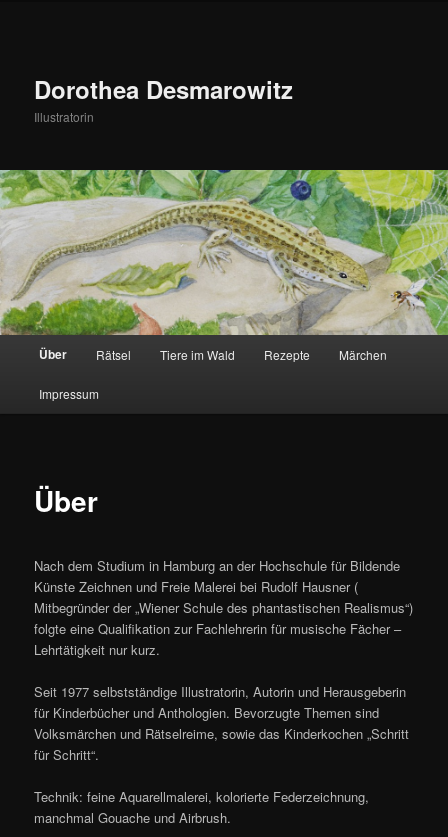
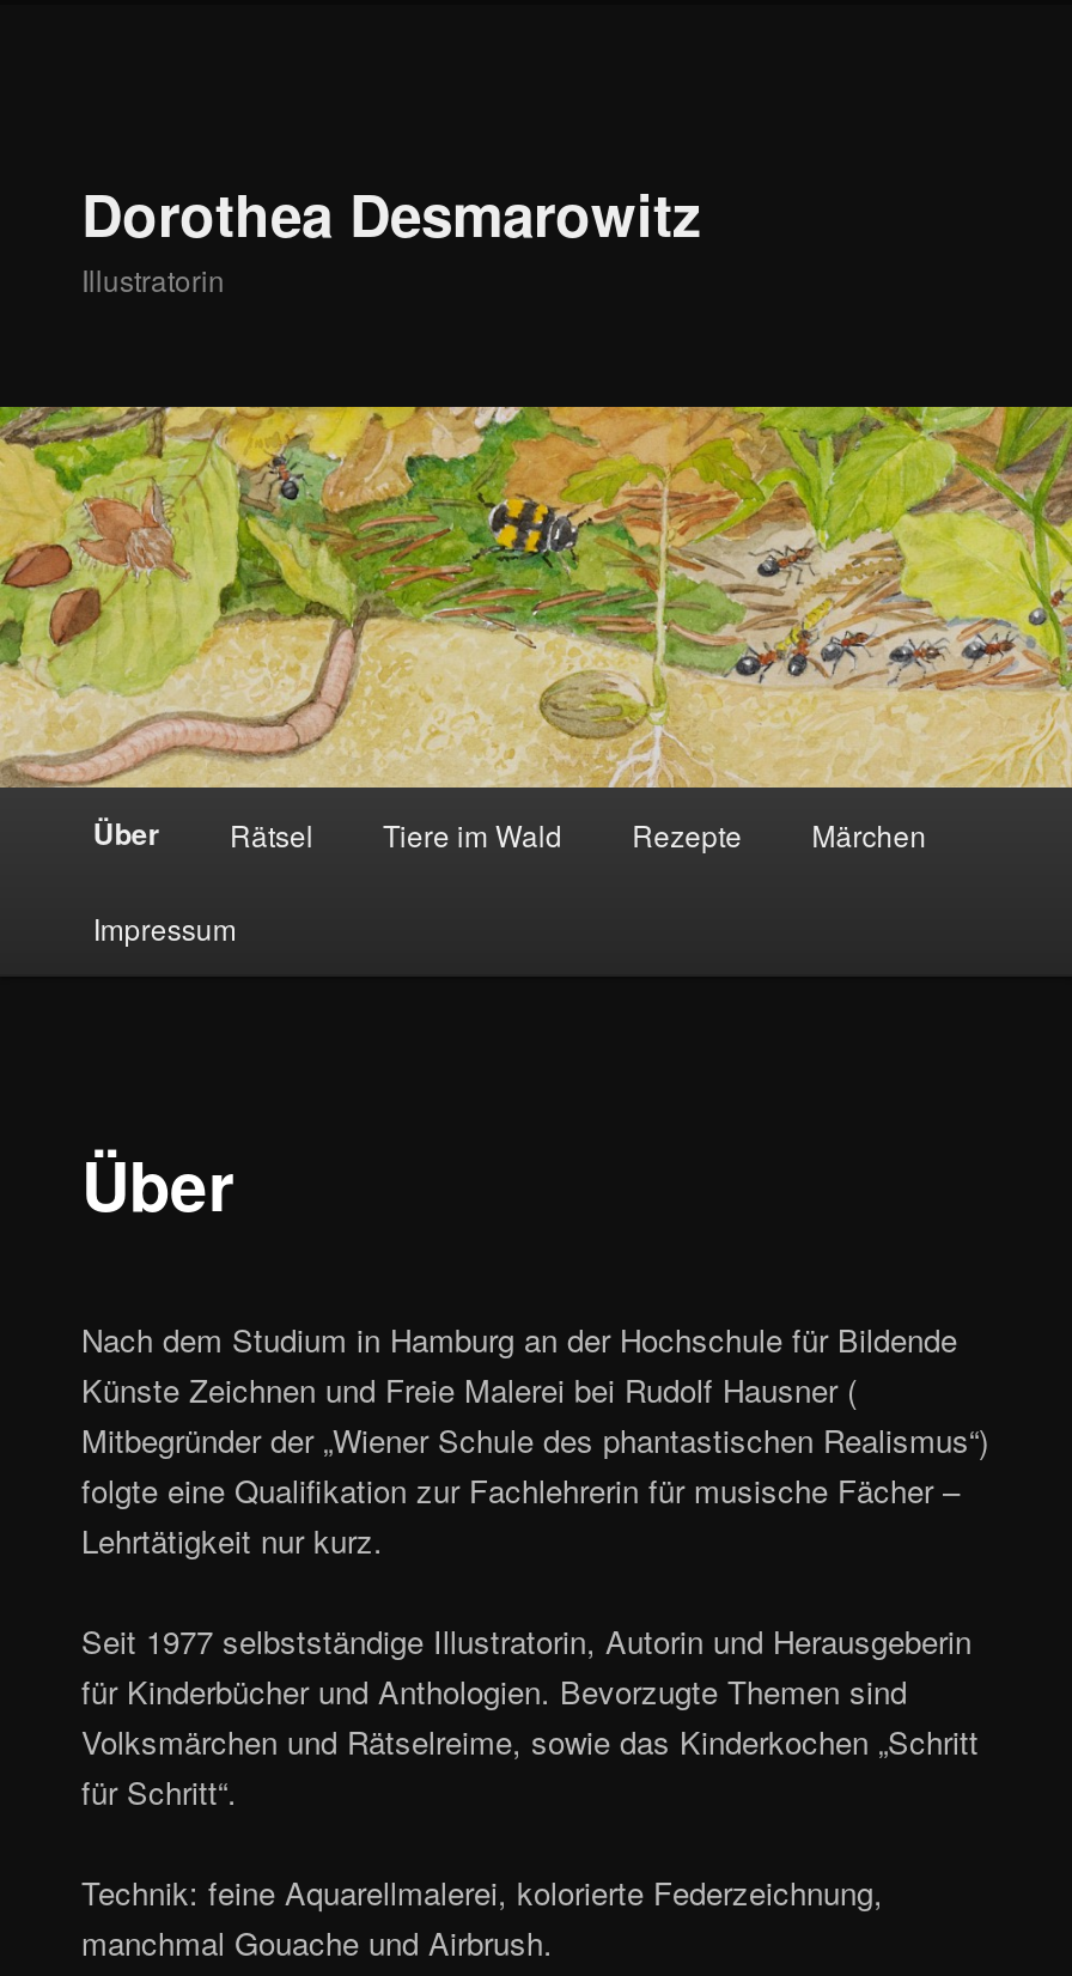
[3,169,445,336] [image] -> [7,405,1065,790] [image]

